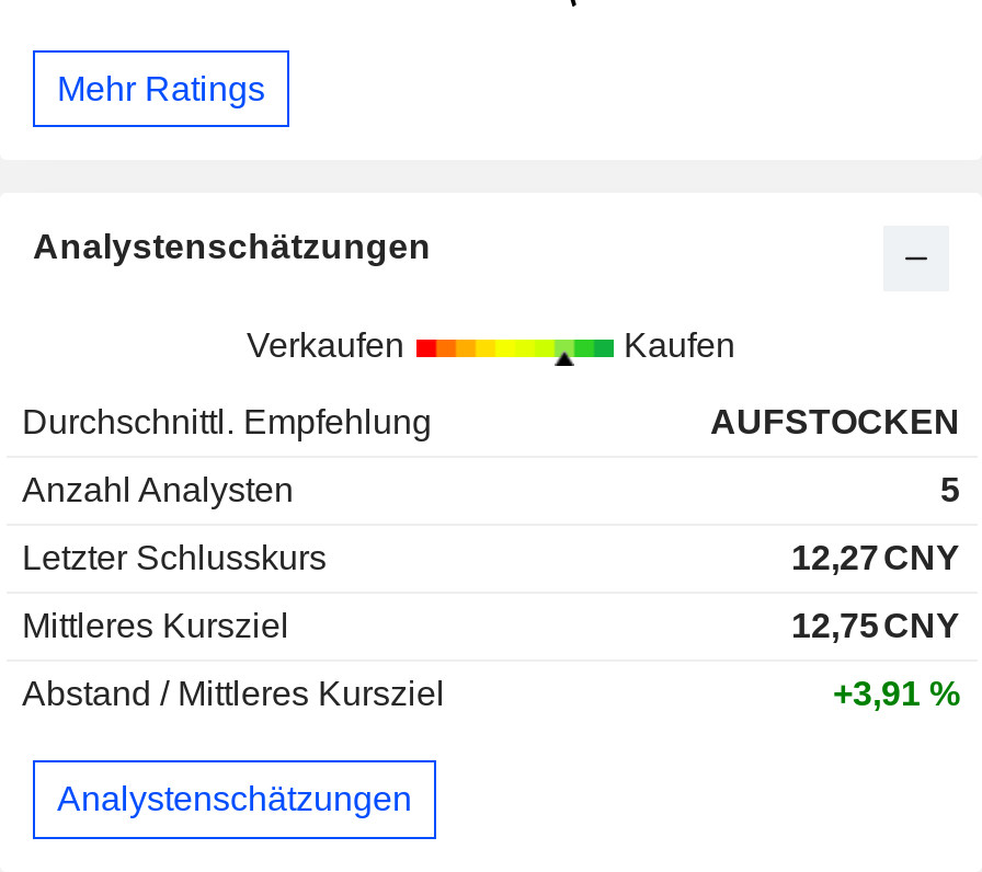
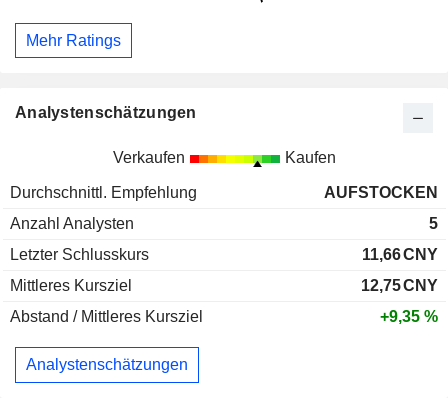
[791,540,960,577] 12,27 CNY -> [362,246,438,263] 11,66 CNY
[833,676,960,713] +3,91 % -> [380,308,438,325] +9,35 %

